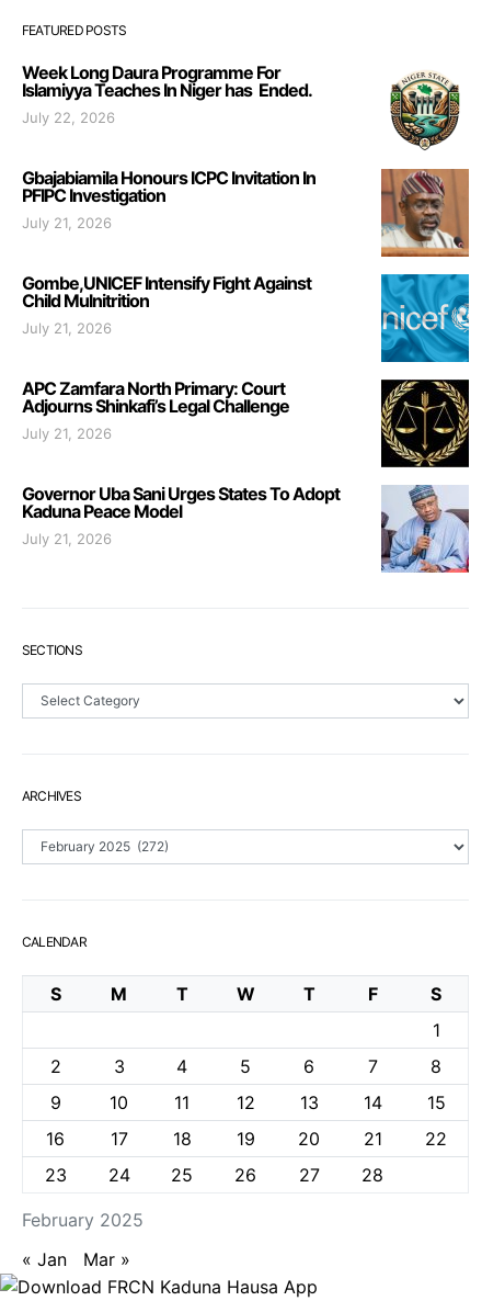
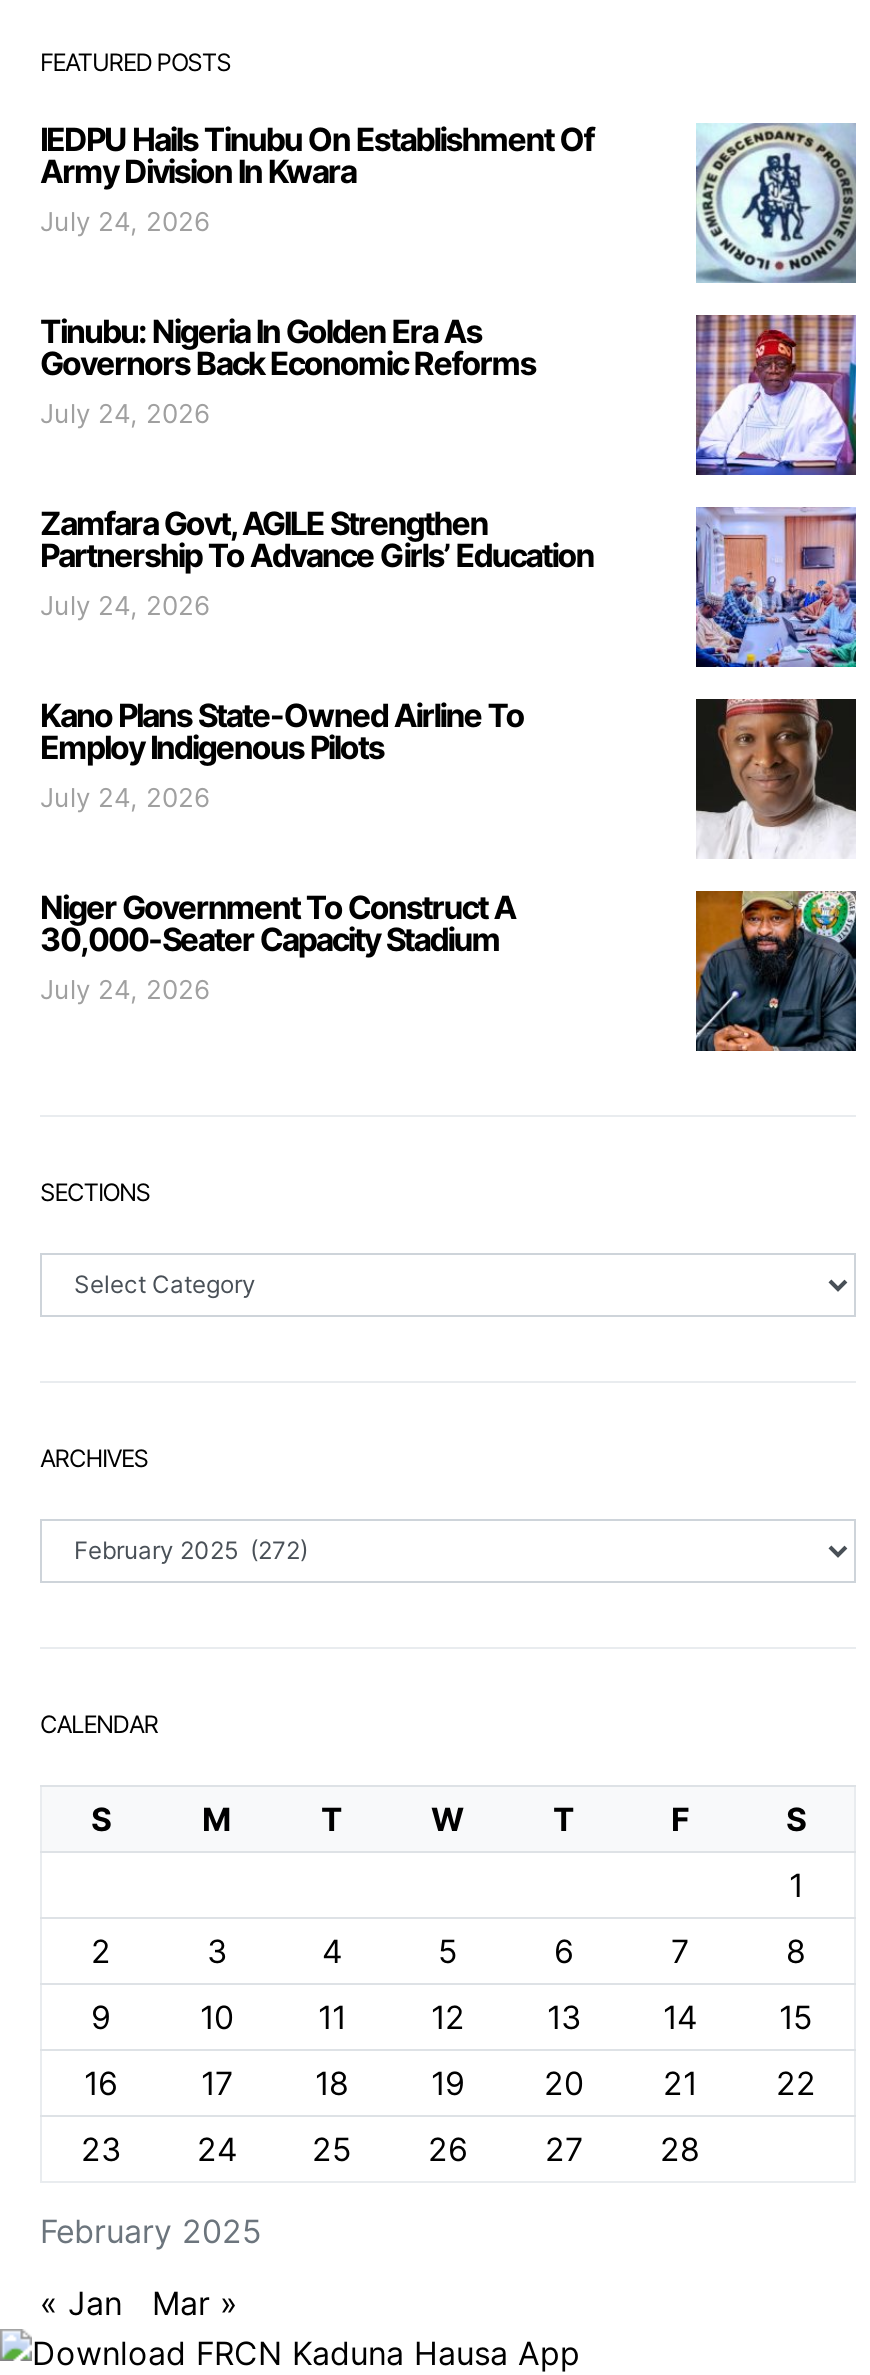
[22,61,312,126] Week Long Daura Programme For | Islamiyya Teaches In Niger has Ended. | July 22, 2026 -> [40,118,593,236] IEDPU Hails Tinubu On Establishment Of | Army Division In Kwara | July 24, 2026
[381,65,469,151] [image] -> [694,122,858,284] [image]
[22,167,315,231] Gbajabiamila Honours ICPC Invitation In | PFIPC Investigation | July 21, 2026 -> [40,310,536,428] Tinubu: Nigeria In Golden Era As | Governors Back Economic Reforms | July 24, 2026
[380,169,470,258] [image] -> [694,314,858,478] [image]
[22,272,311,337] Gombe,UNICEF Intensify Fight Against | Child Mulnitrition | July 21, 2026 -> [40,502,593,620] Zamfara Govt, AGILE Strengthen | Partnership To Advance Girls’ Education | July 24, 2026
[380,273,470,363] [image] -> [694,506,858,670] [image]
[22,377,289,442] APC Zamfara North Primary: Court | Adjourns Shinkafi’s Legal Challenge | July 21, 2026 -> [40,694,524,812] Kano Plans State-Owned Airline To | Employ Indigenous Pilots | July 24, 2026
[380,378,470,468] [image] -> [694,698,858,858] [image]
[22,482,339,547] Governor Uba Sani Urges States To Adopt | Kaduna Peace Model | July 21, 2026 -> [40,886,516,1004] Niger Government To Construct A | 30,000-Seater Capacity Stadium | July 24, 2026
[380,484,470,574] [image] -> [694,888,858,1054] [image]

